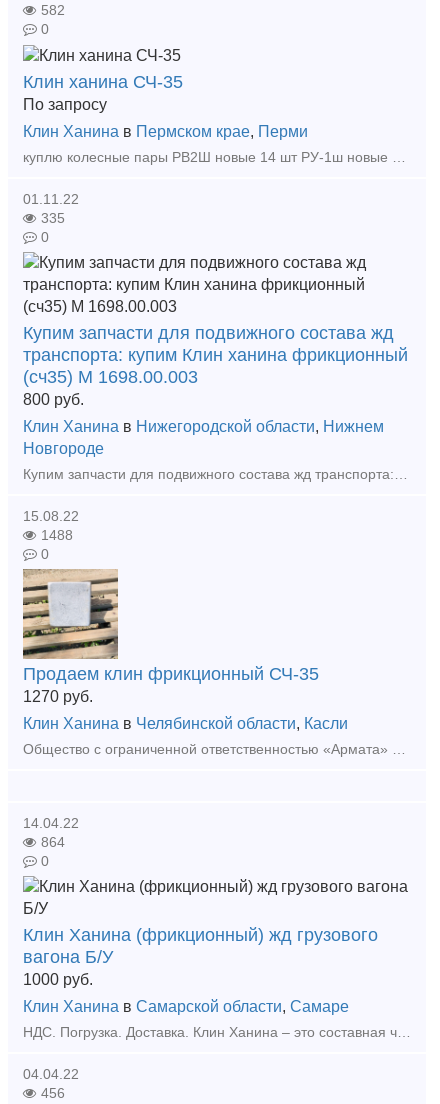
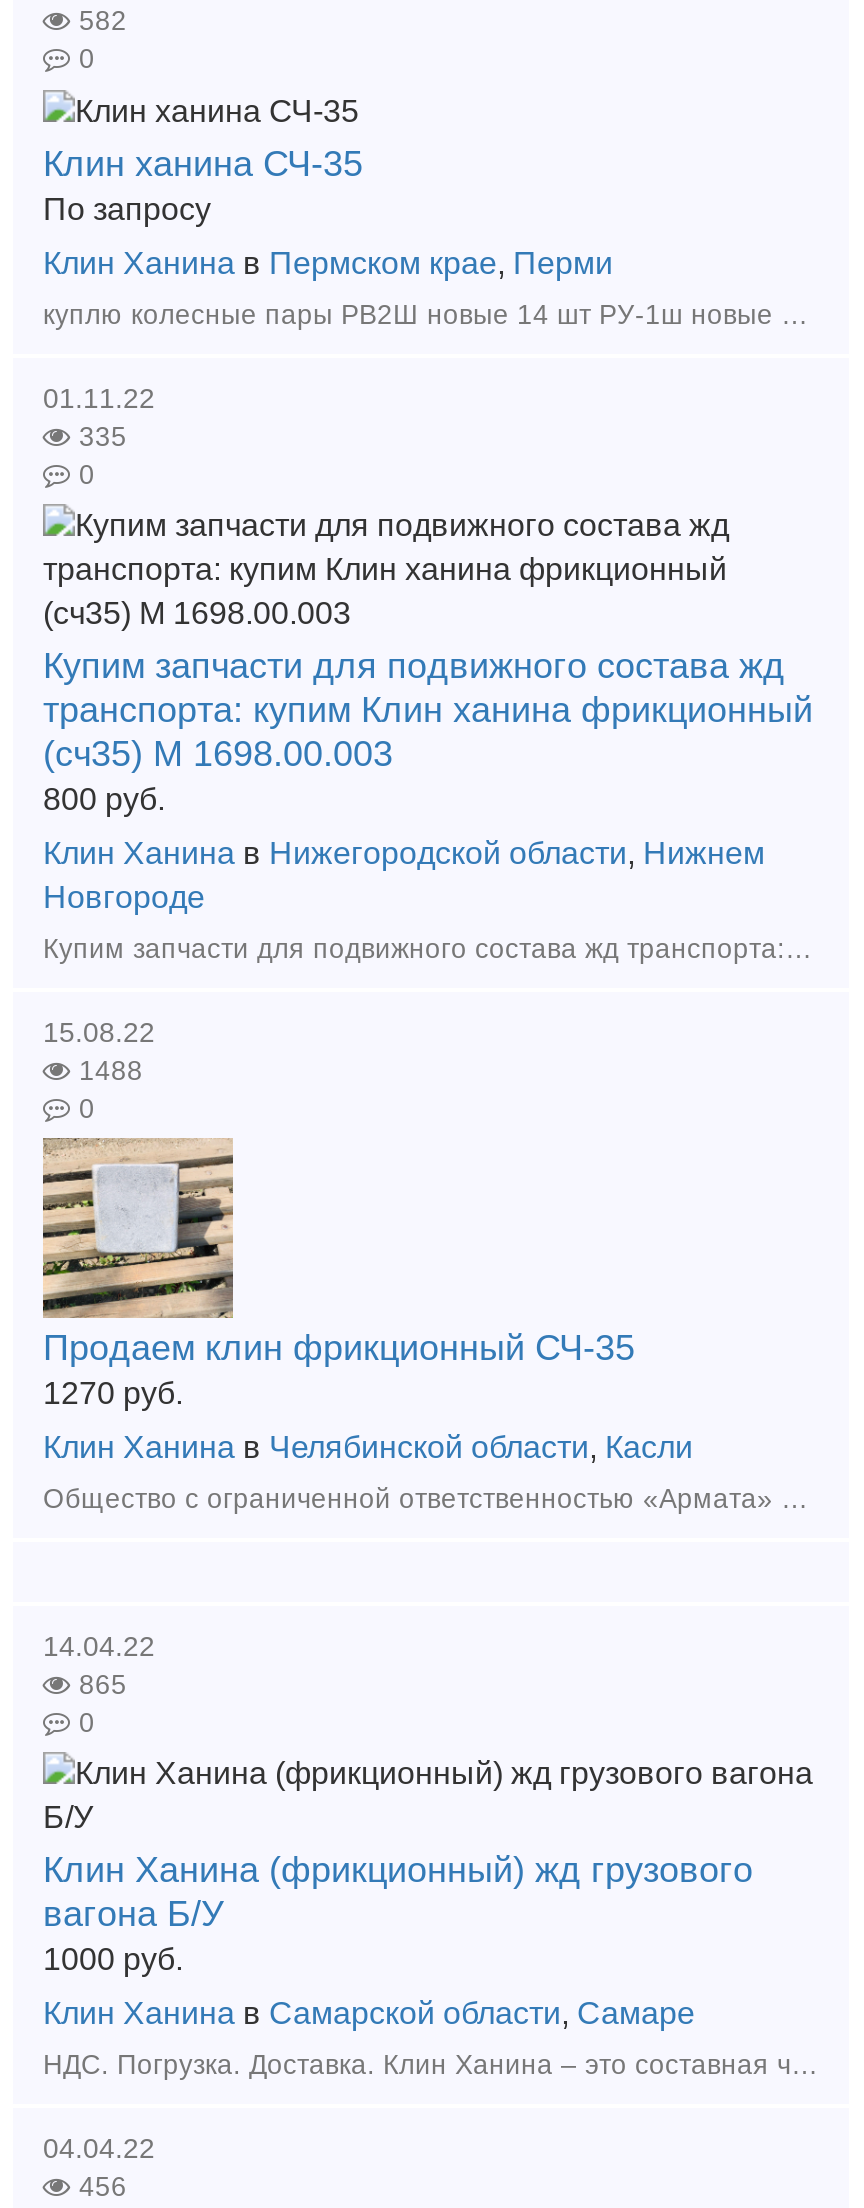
[37,834,65,849] 864 -> [71,1669,127,1699] 865

